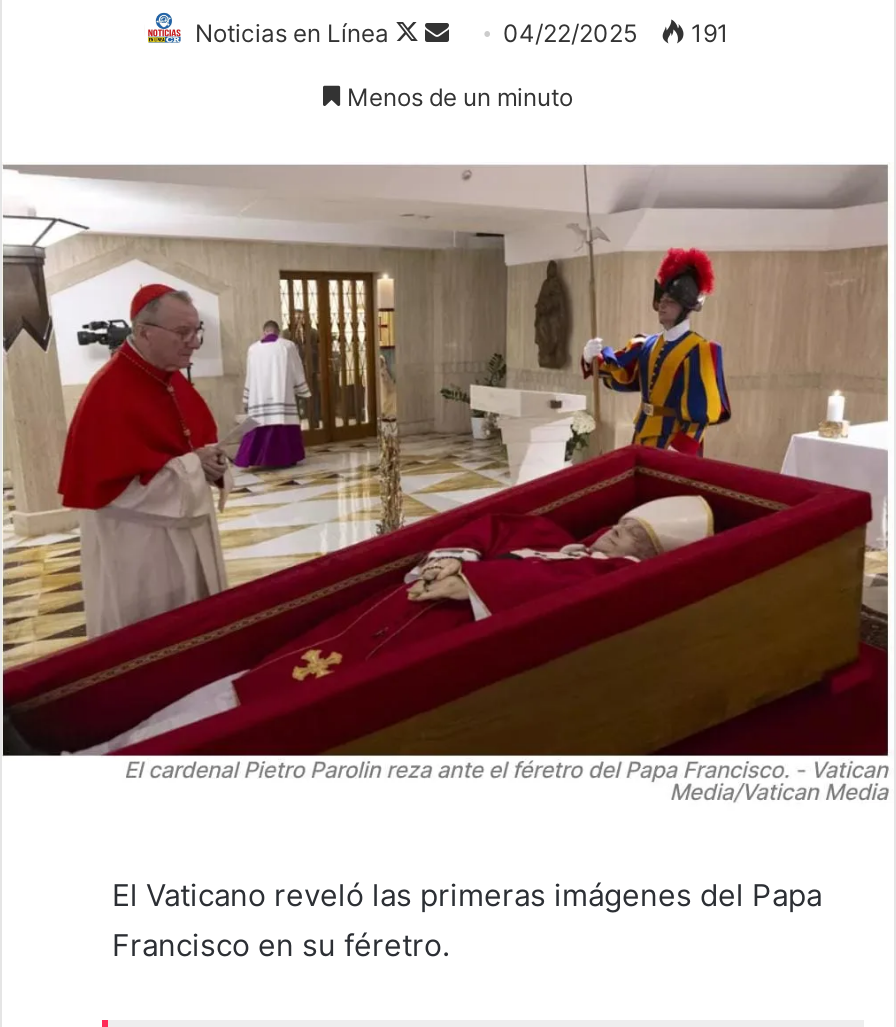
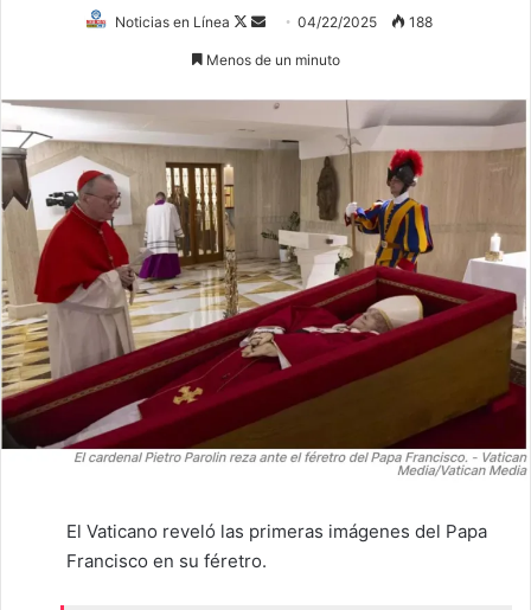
[685,18,729,48] 191 -> [405,13,433,31] 188

